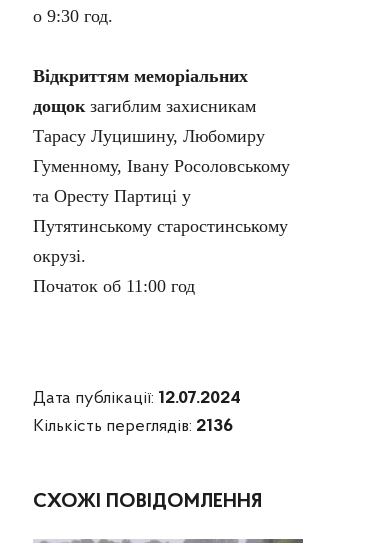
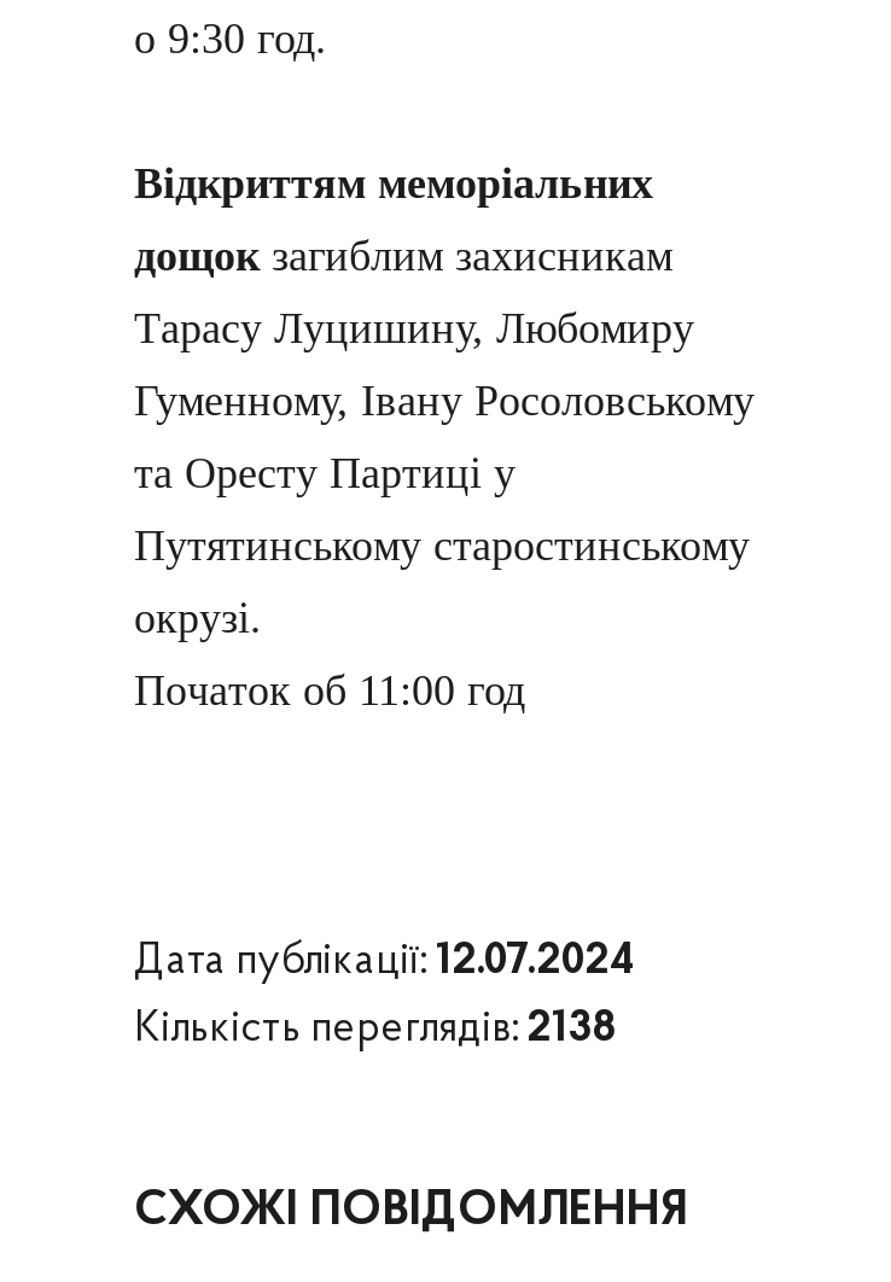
[33,417,233,436] Кількість переглядів: 2136 -> [134,1006,617,1052] Кількість переглядів: 2138

